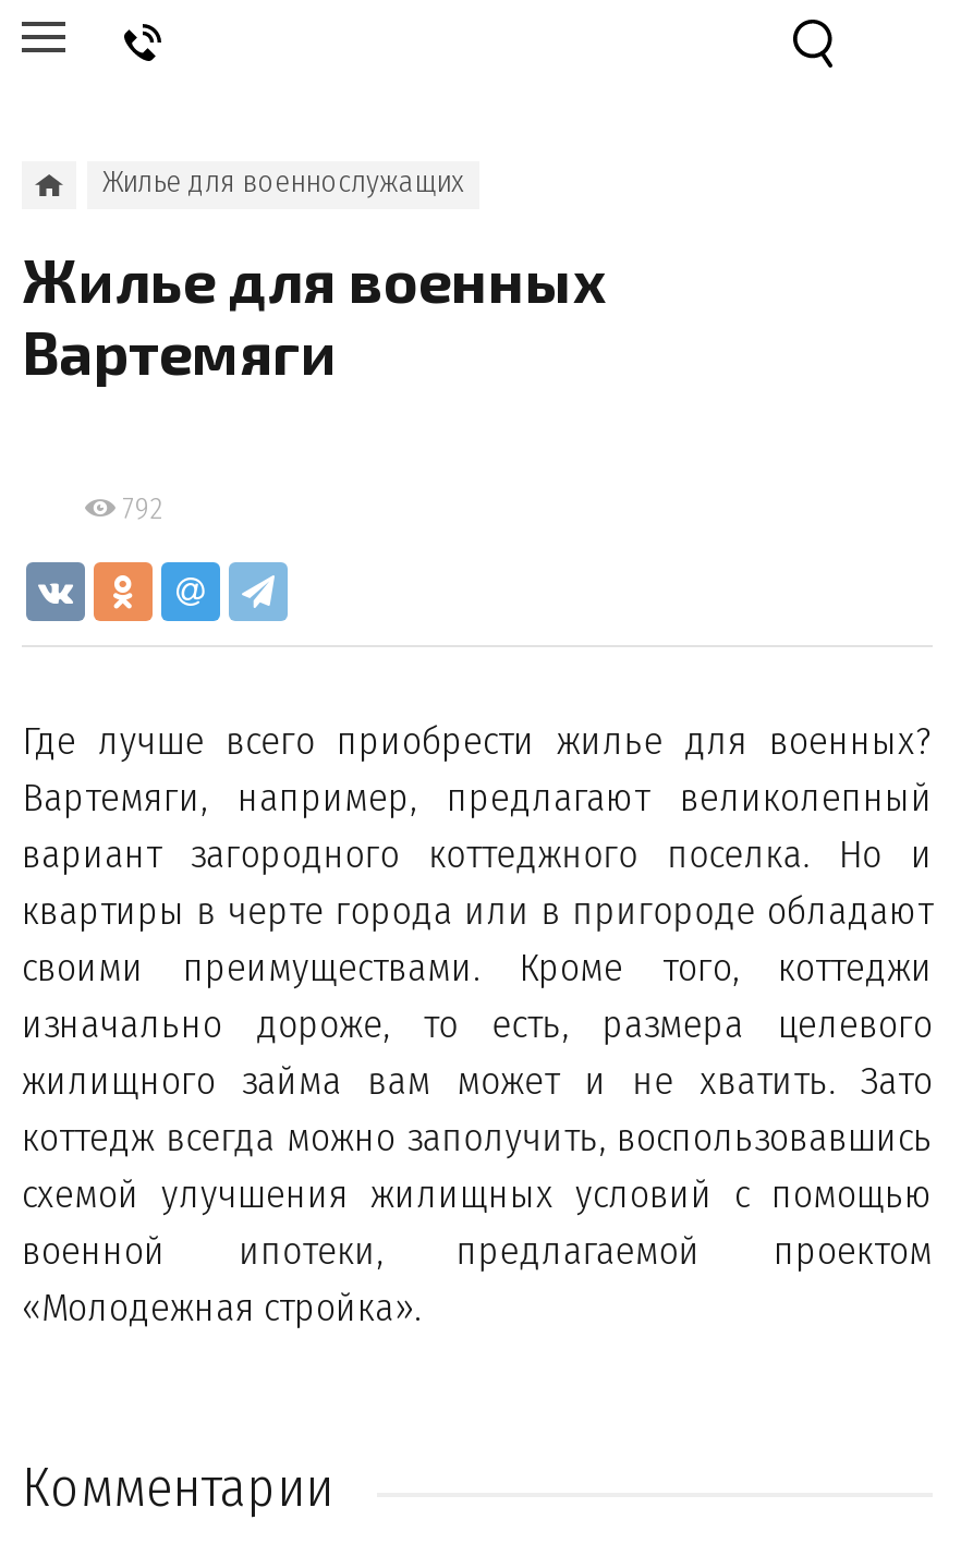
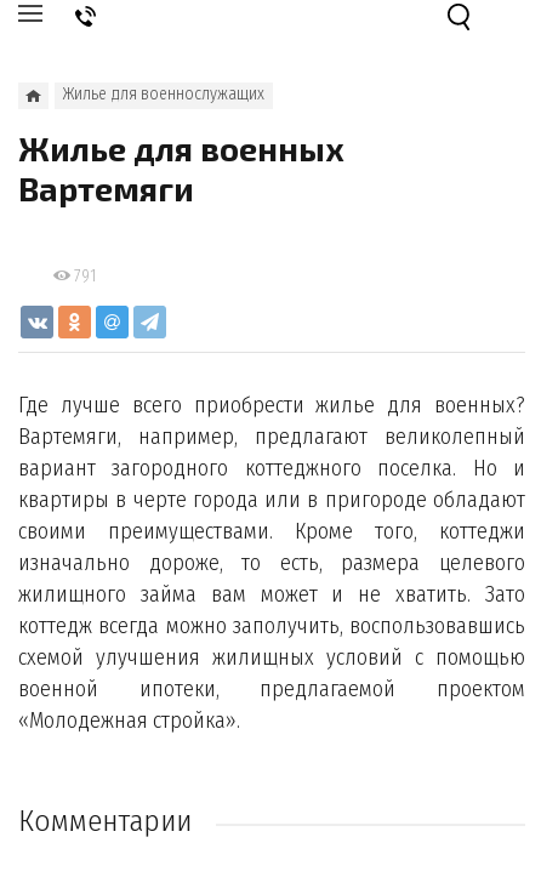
[115,490,163,527] 792 -> [70,266,96,286] 791

